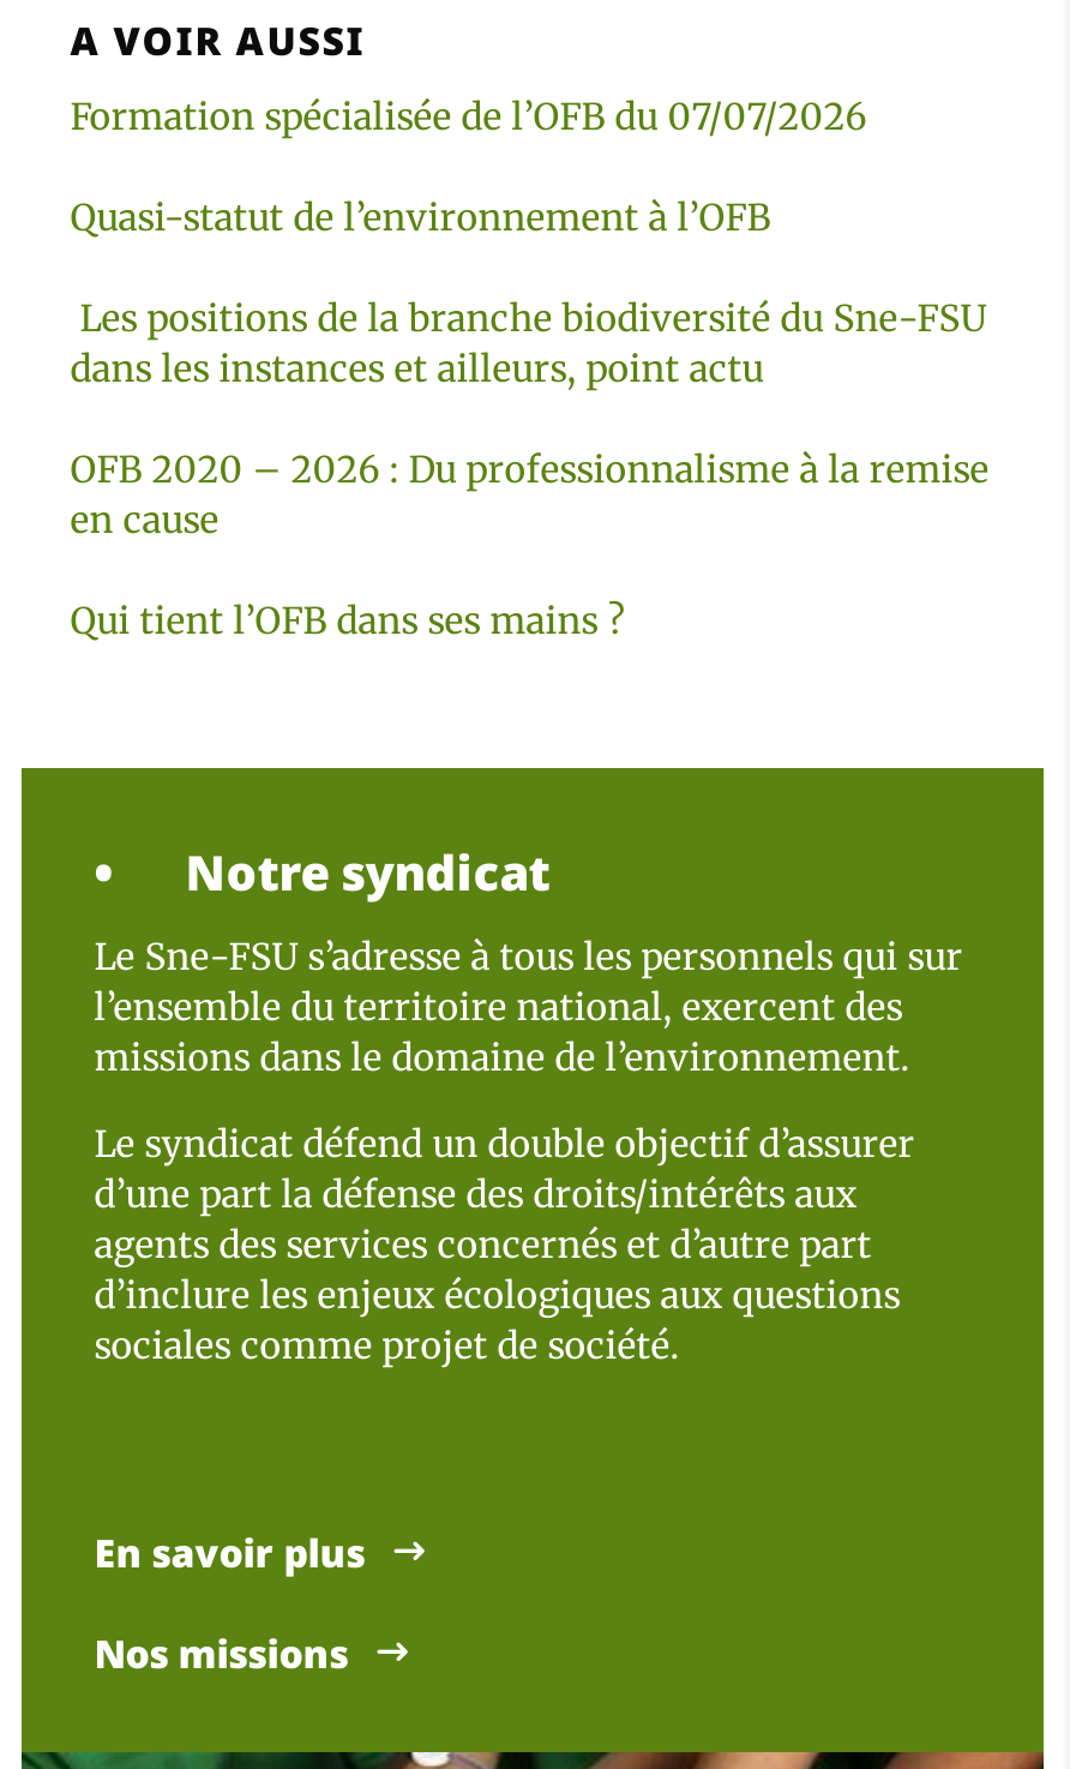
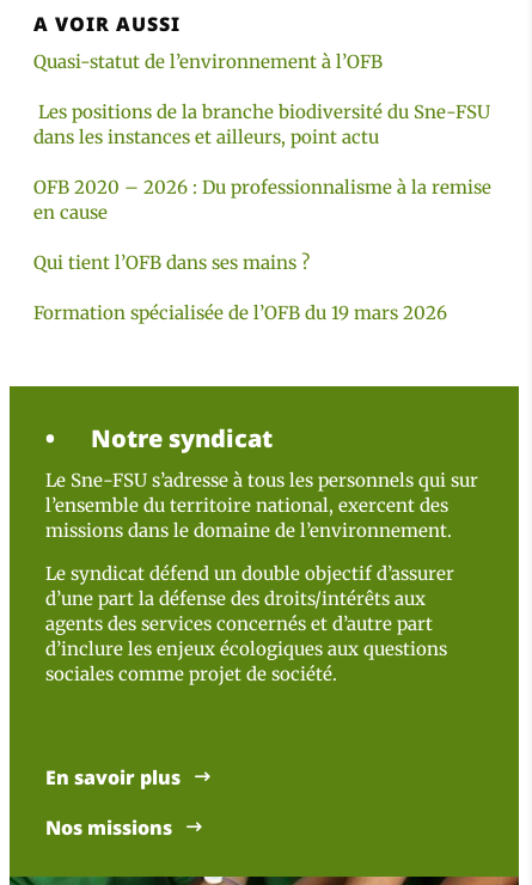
[70,94,867,139] Formation spécialisée de l’OFB du 07/07/2026 -> none
moved [70,194,989,643] -> [34,50,492,274]: Quasi-statut de l’environnement à l’OFB | Les positions de la branche biodiversité du Sne-FSU | dans les instances et ailleurs, point actu | OFB 2020 – 2026 : Du professionnalisme à la remise | en cause | Qui tient l’OFB dans ses mains ?
none -> [34,301,447,324] Formation spécialisée de l’OFB du 19 mars 2026

